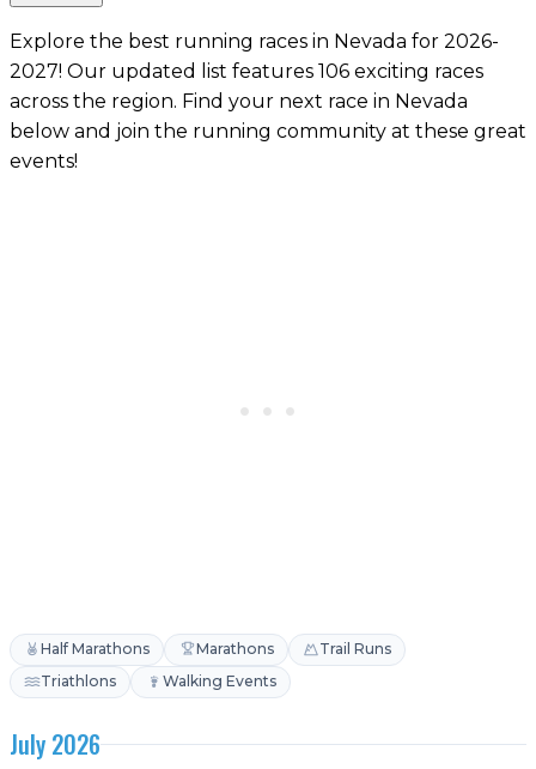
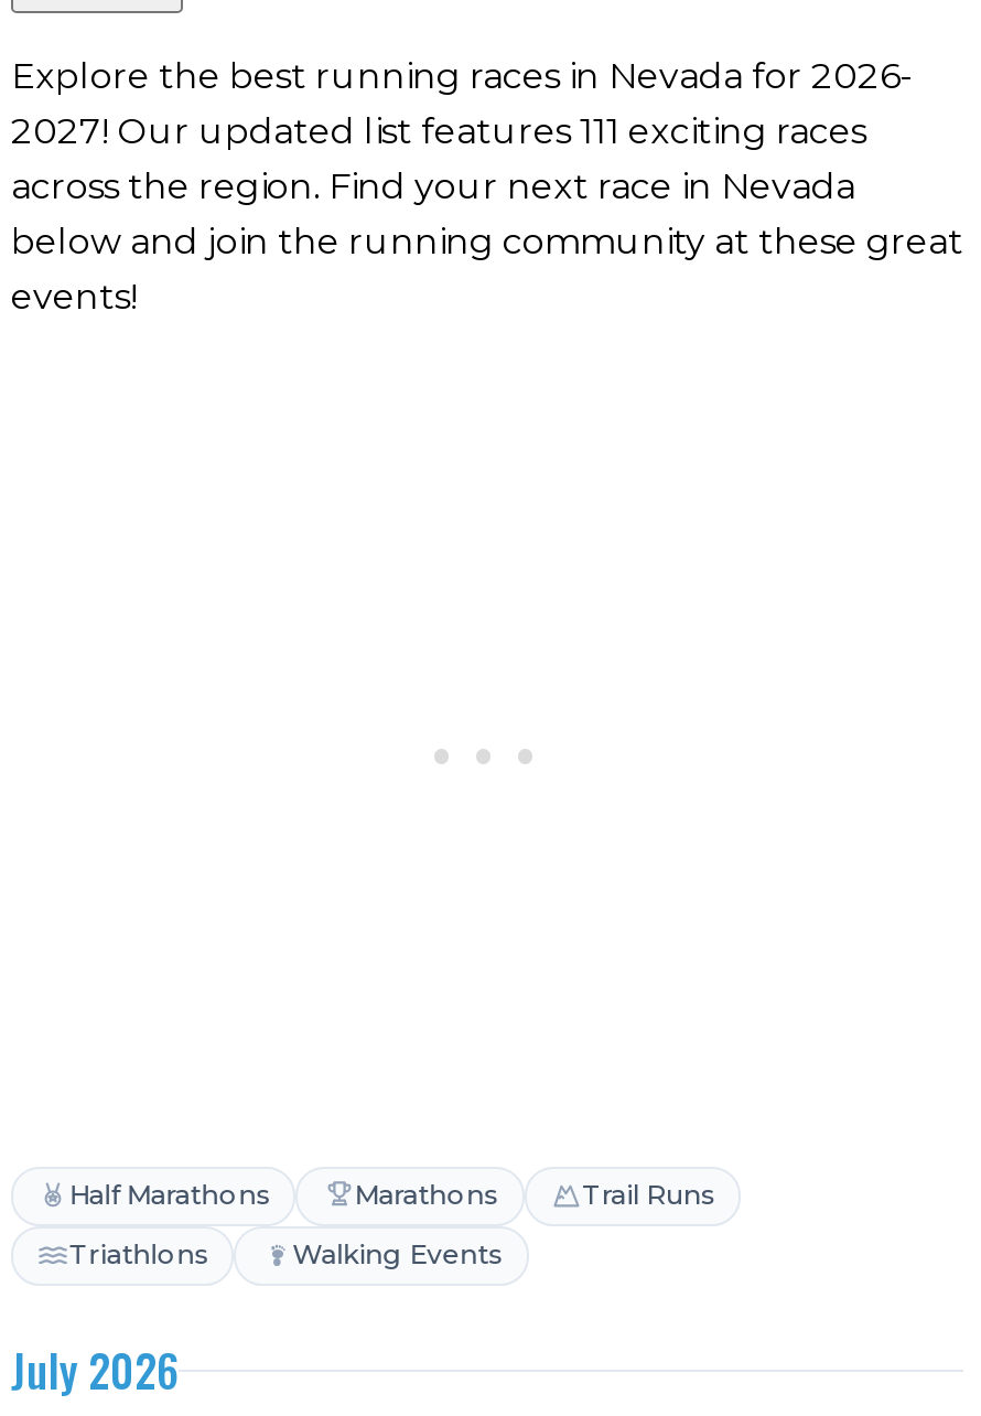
[10,59,483,82] 2027! Our updated list features 106 exciting races -> [11,109,866,151] 2027! Our updated list features 111 exciting races

